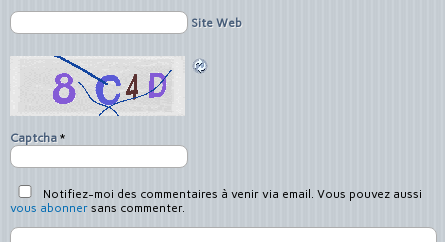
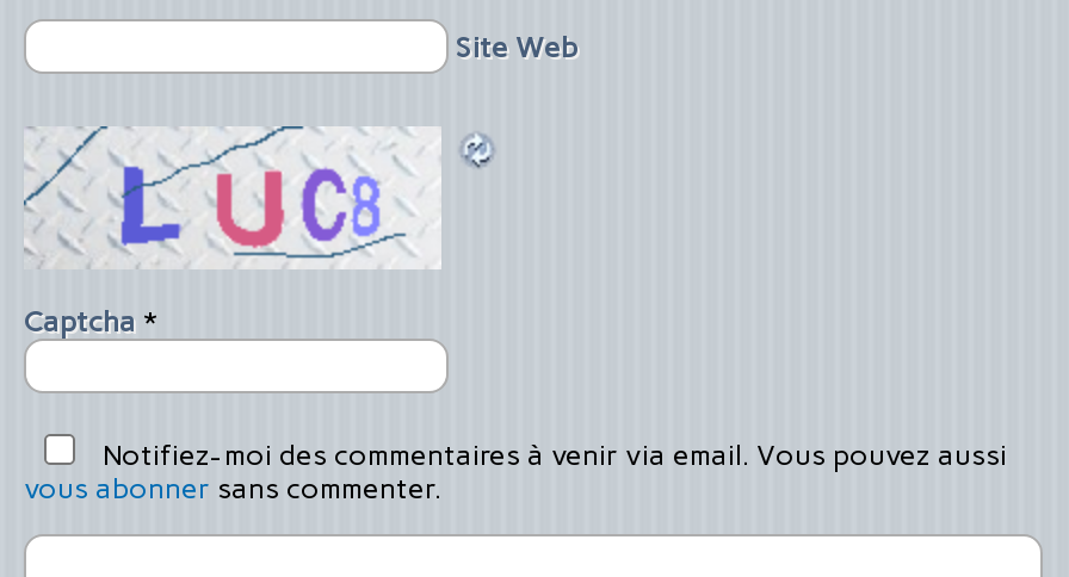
[10,55,173,117] [image] -> [21,124,413,269] [image]

